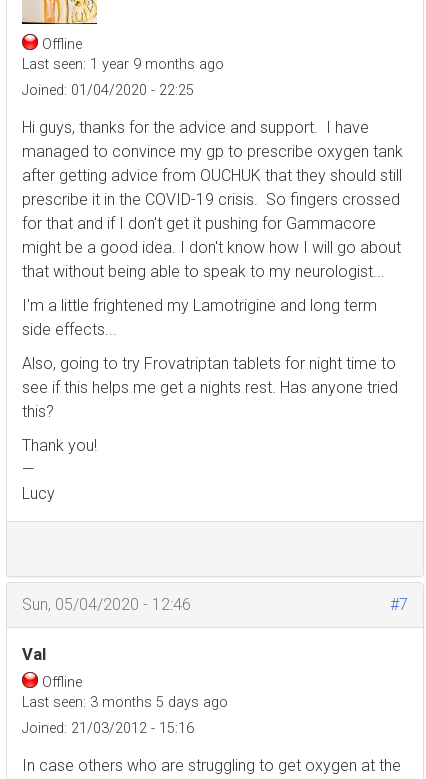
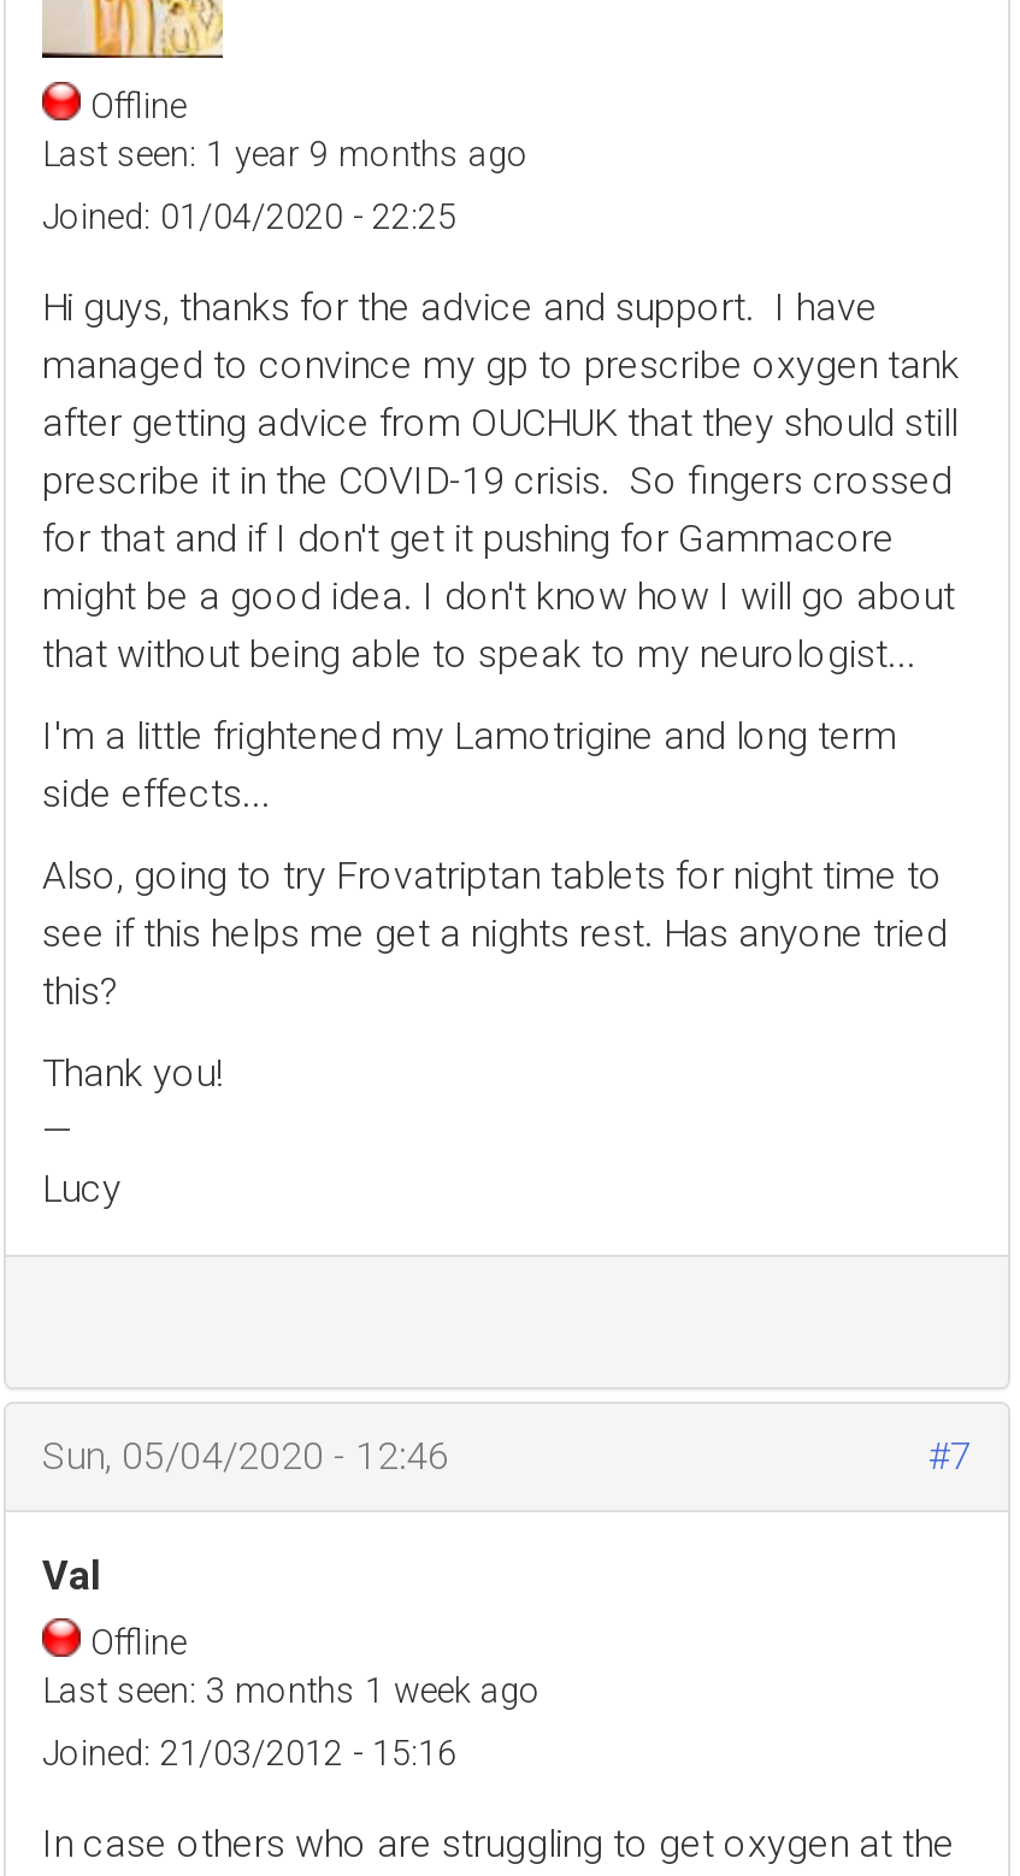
[22,694,228,711] Last seen: 3 months 5 days ago -> [42,1672,541,1712] Last seen: 3 months 1 week ago

